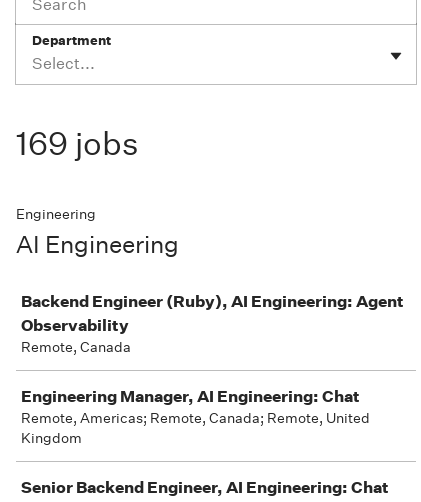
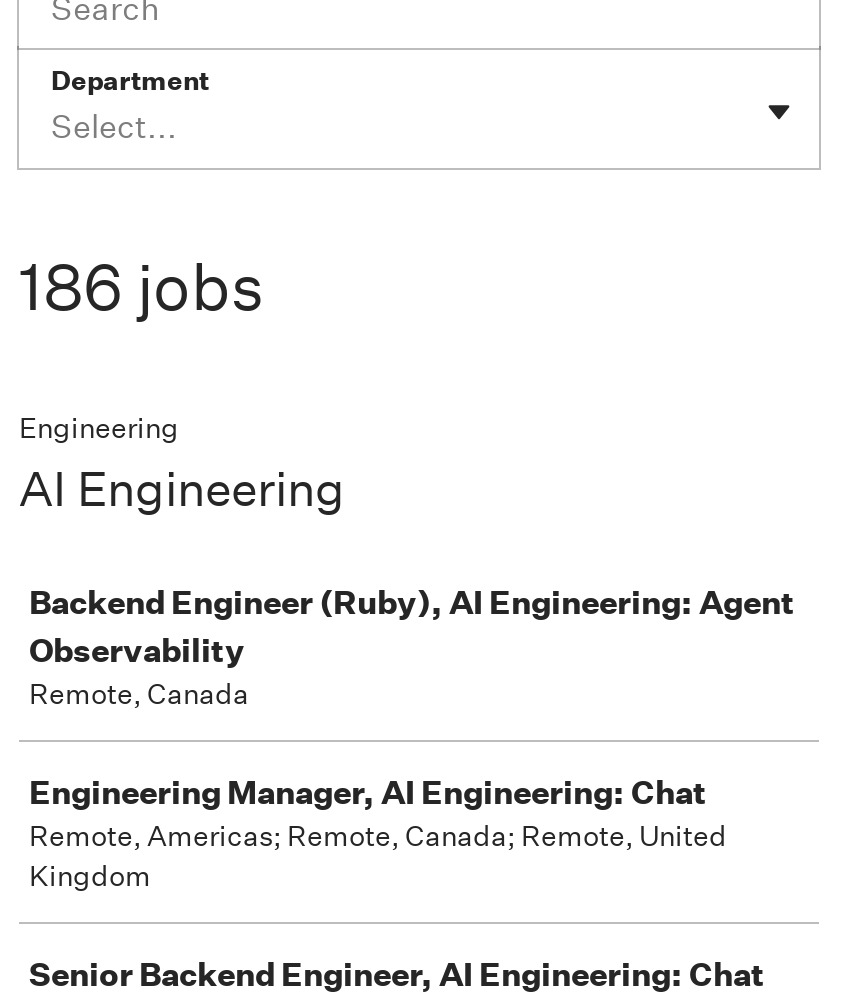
[16,124,139,163] 169 jobs -> [19,248,265,326] 186 jobs

